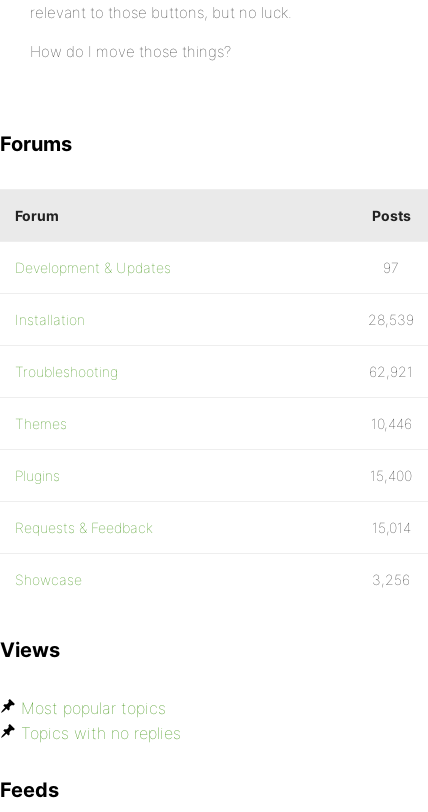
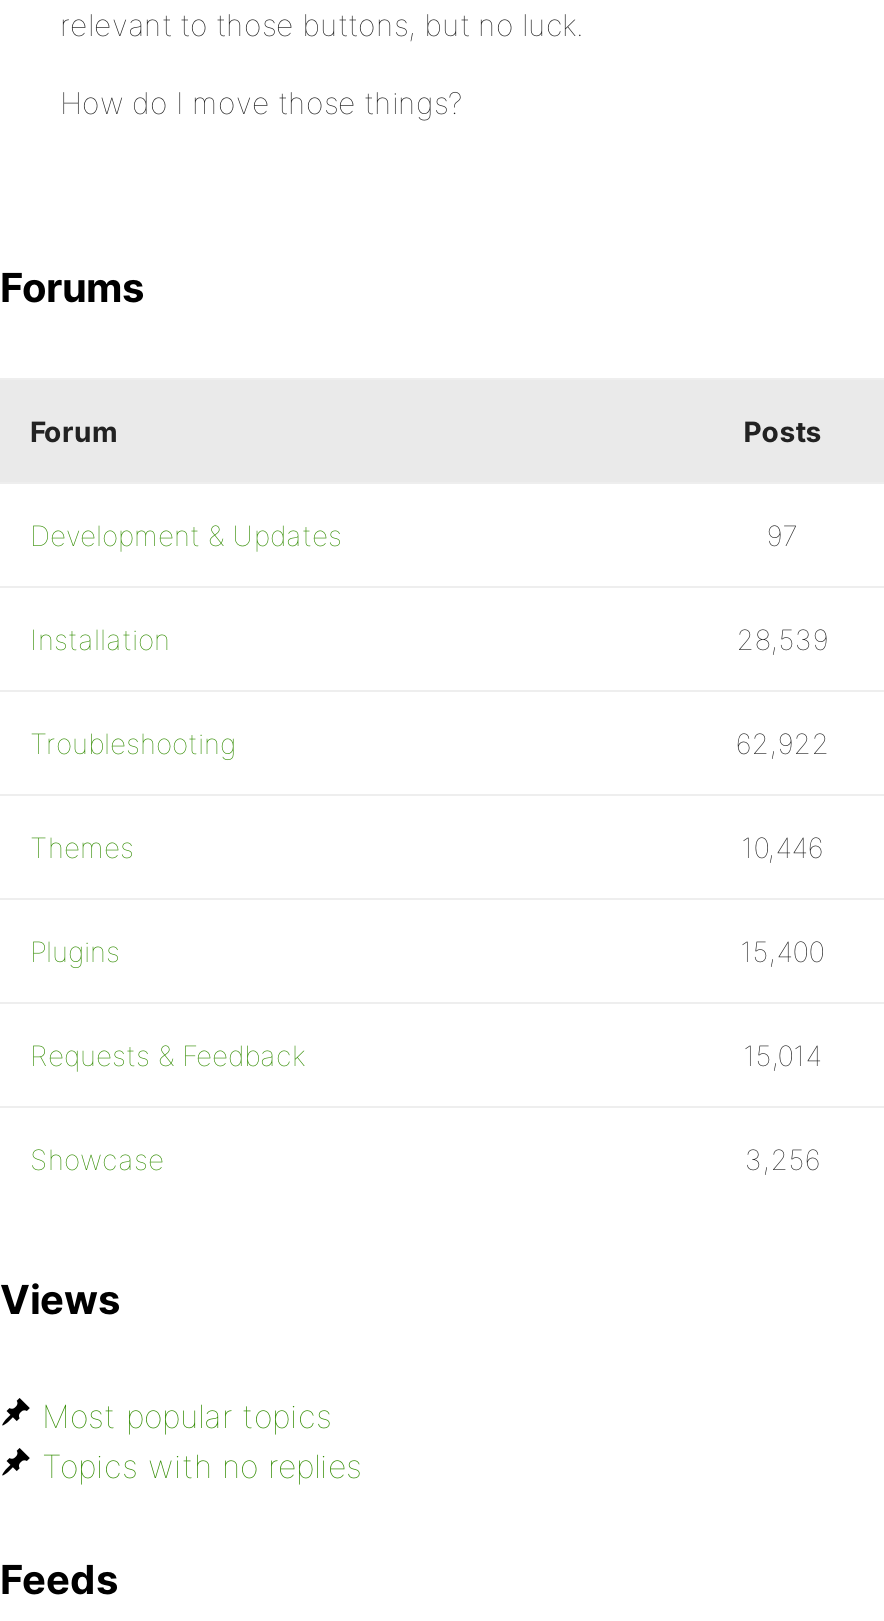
[369,363,413,380] 62,921 -> [735,726,829,760] 62,922

